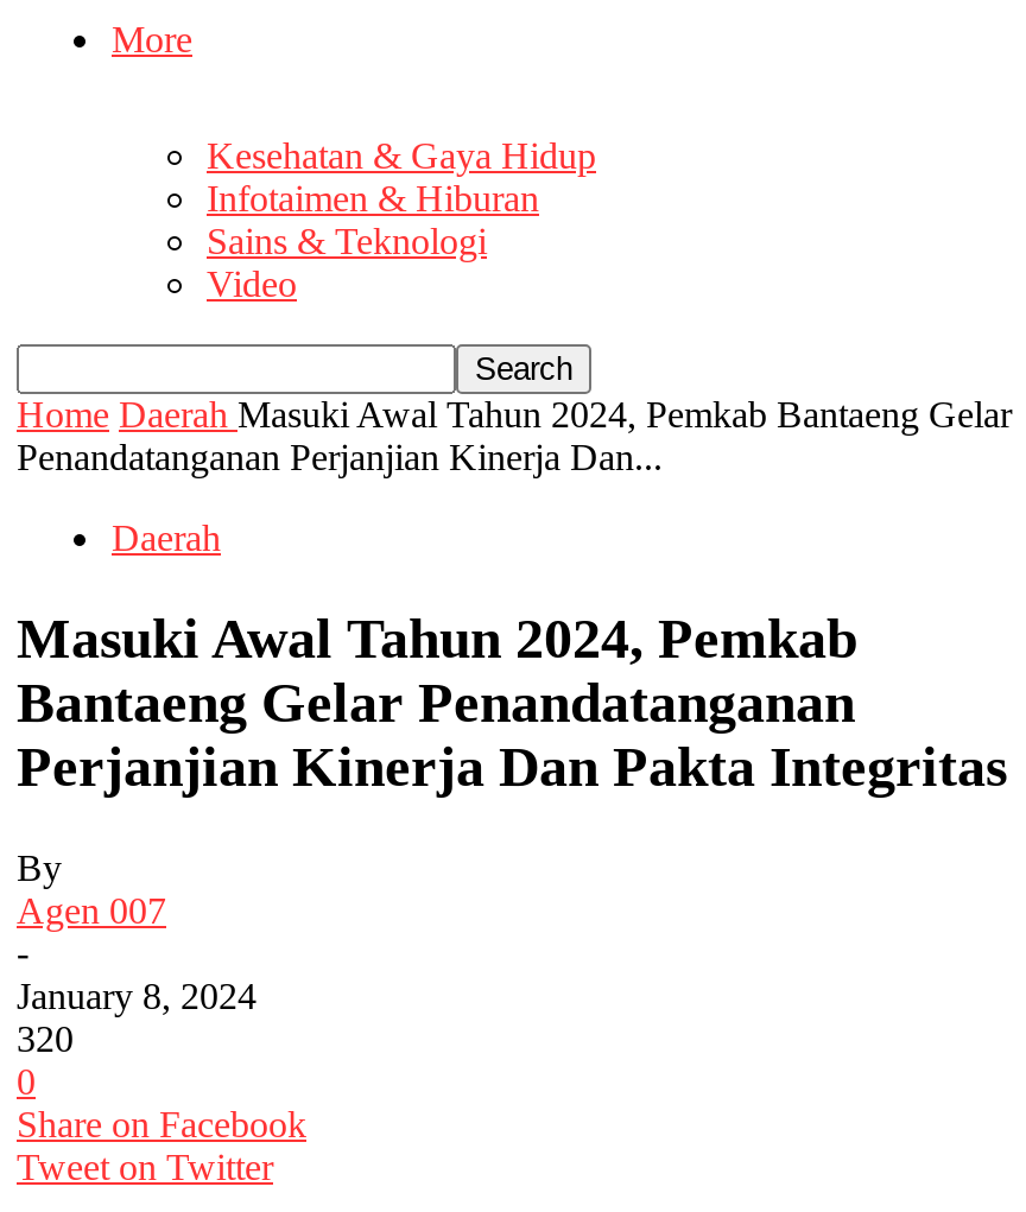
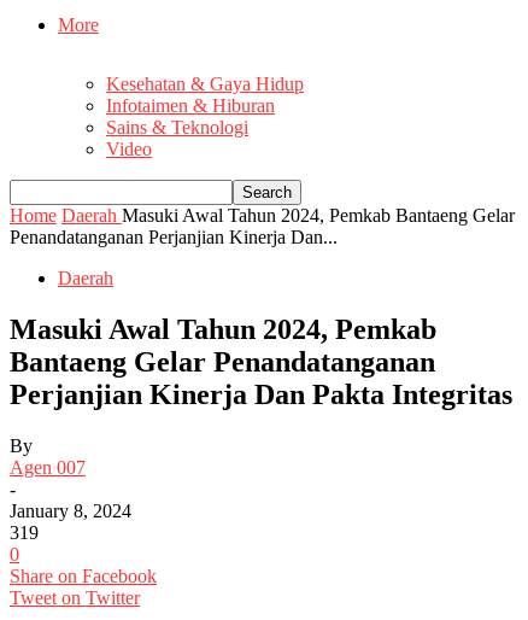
[17,1018,74,1059] 320 -> [10,522,39,543] 319

